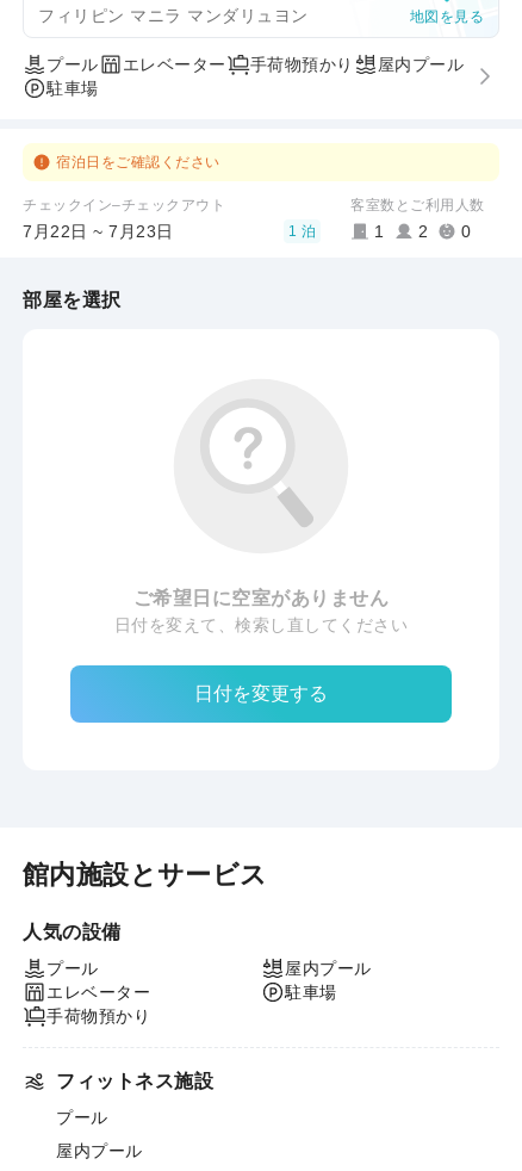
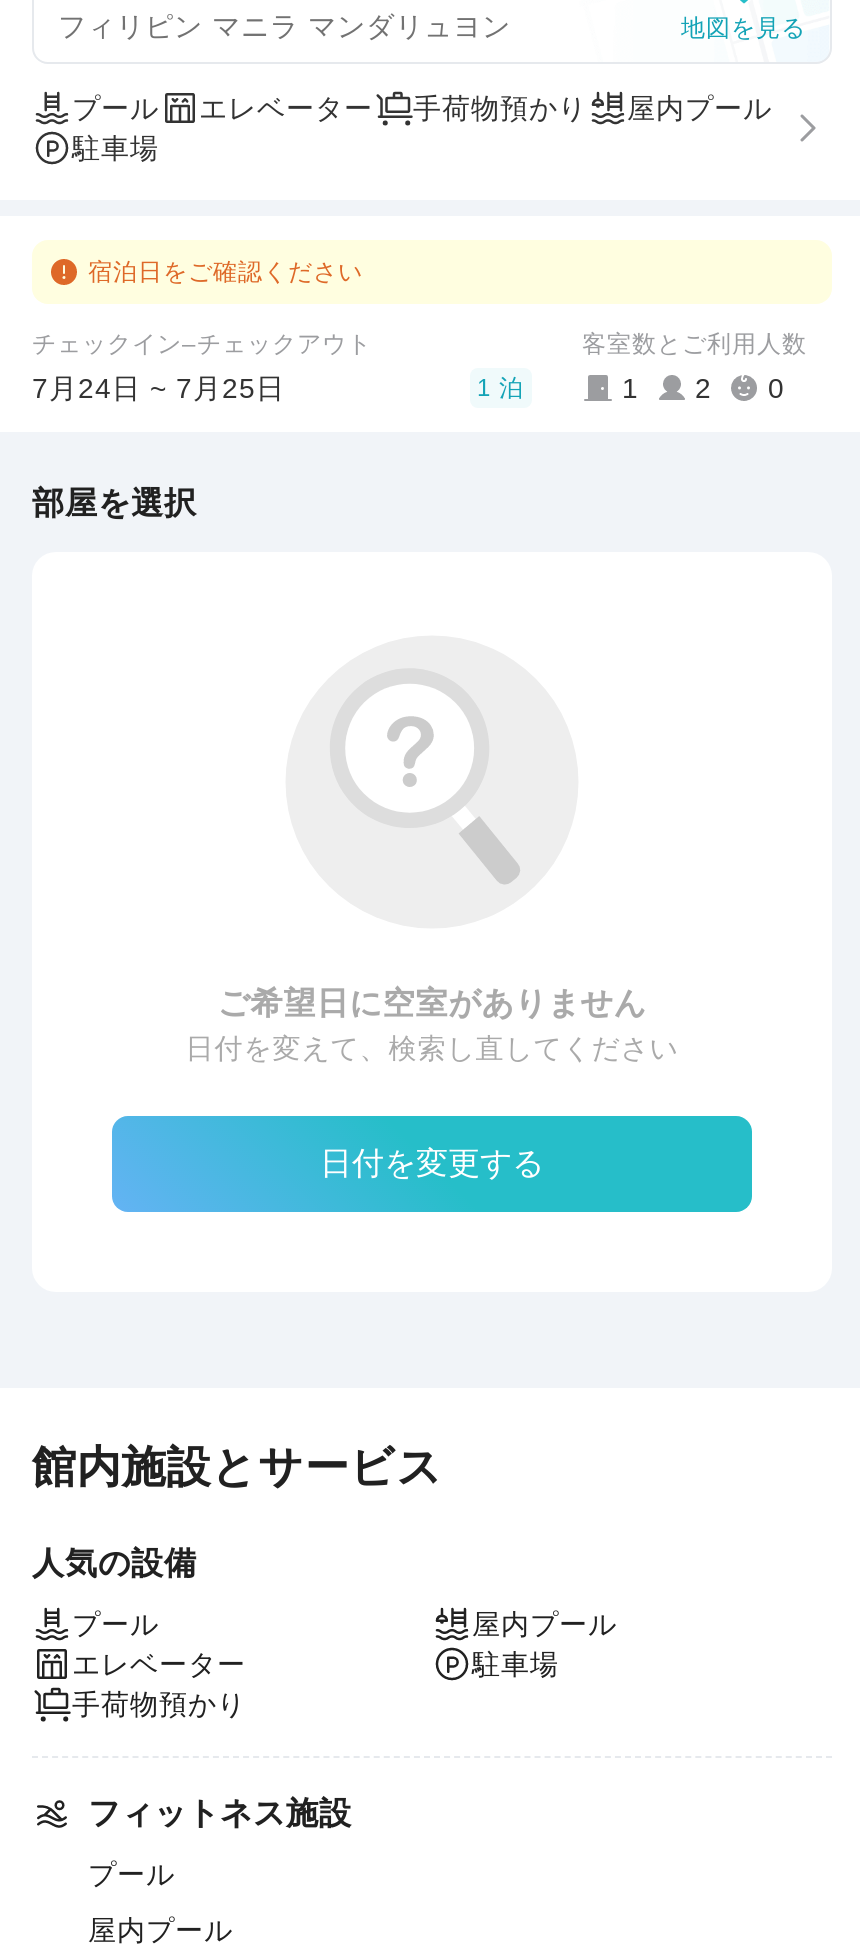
[23,222,173,241] 7月22日 ~ 7月23日 -> [32,372,285,404] 7月24日 ~ 7月25日

